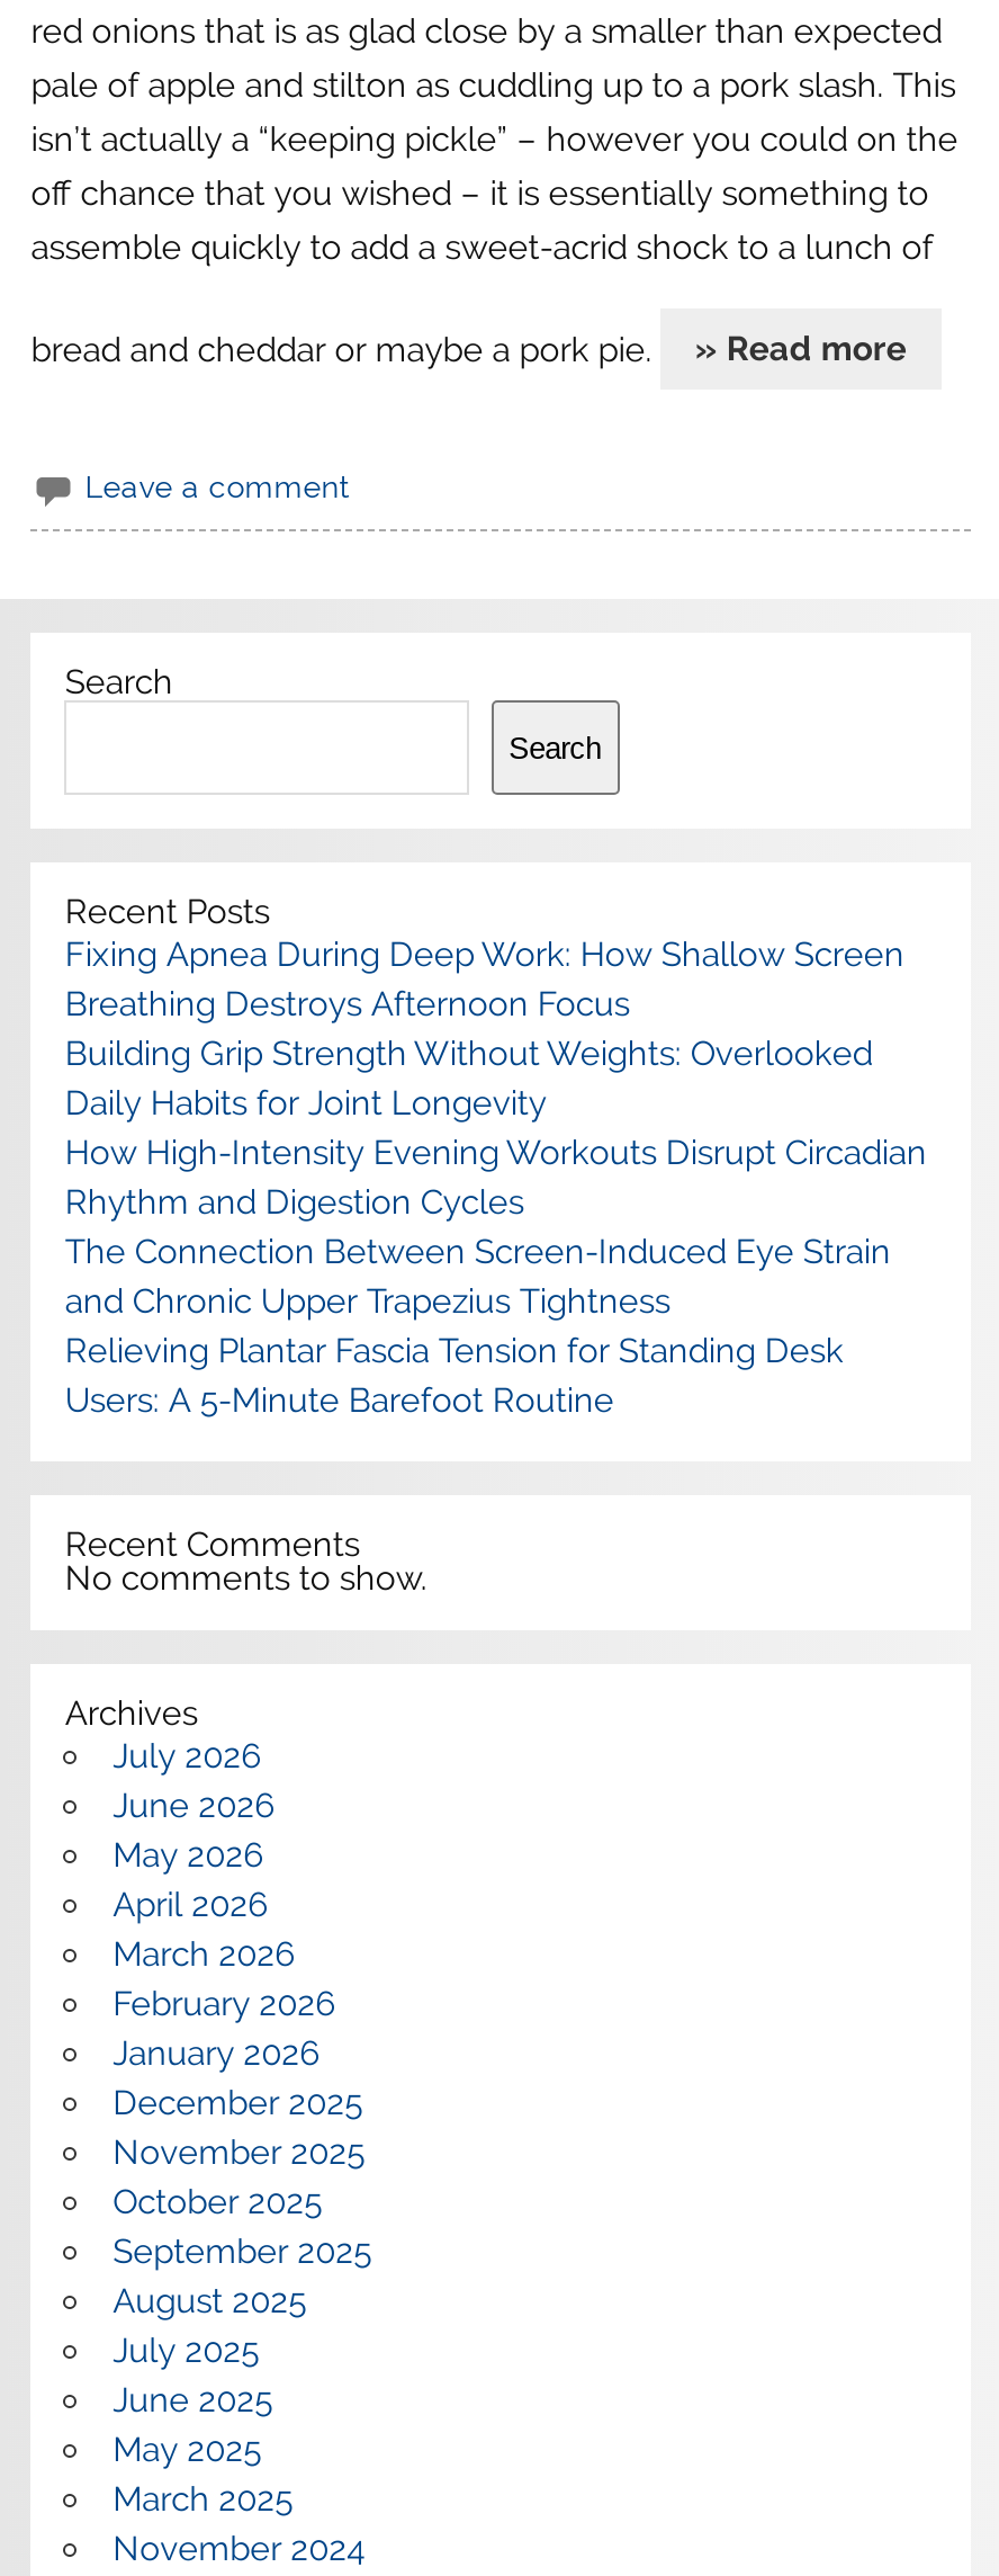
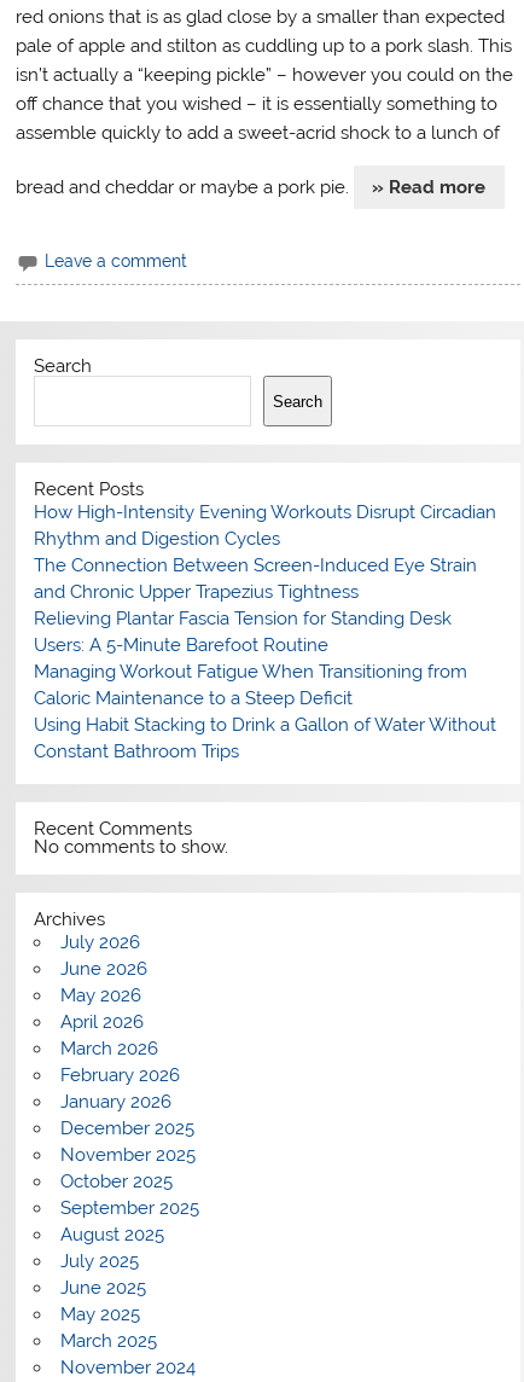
[65,935,904,1124] Fixing Apnea During Deep Work: How Shallow Screen | Breathing Destroys Afternoon Focus | Building Grip Strength Without Weights: Overlooked | Daily Habits for Joint Longevity -> none
moved [65,1133,927,1422] -> [34,502,497,656]: How High-Intensity Evening Workouts Disrupt Circadian | Rhythm and Digestion Cycles | The Connection Between Screen-Induced Eye Strain | and Chronic Upper Trapezius Tightness | Relieving Plantar Fascia Tension for Standing Desk | Users: A 5-Minute Barefoot Routine
none -> [34,661,497,763] Managing Workout Fatigue When Transitioning from | Caloric Maintenance to a Steep Deficit | Using Habit Stacking to Drink a Gallon of Water Without | Constant Bathroom Trips

